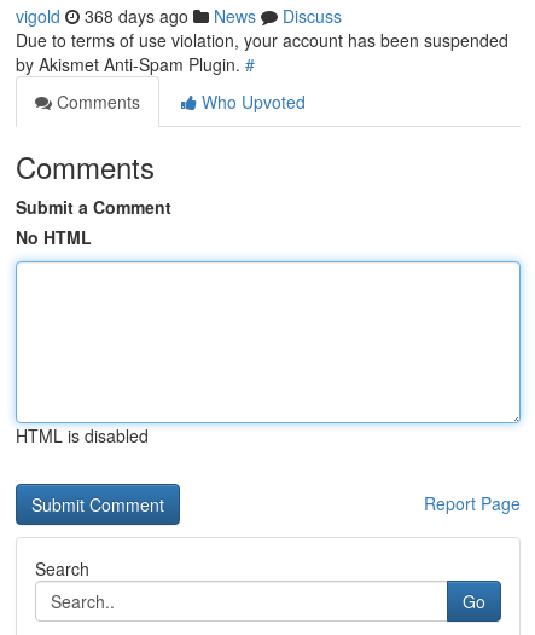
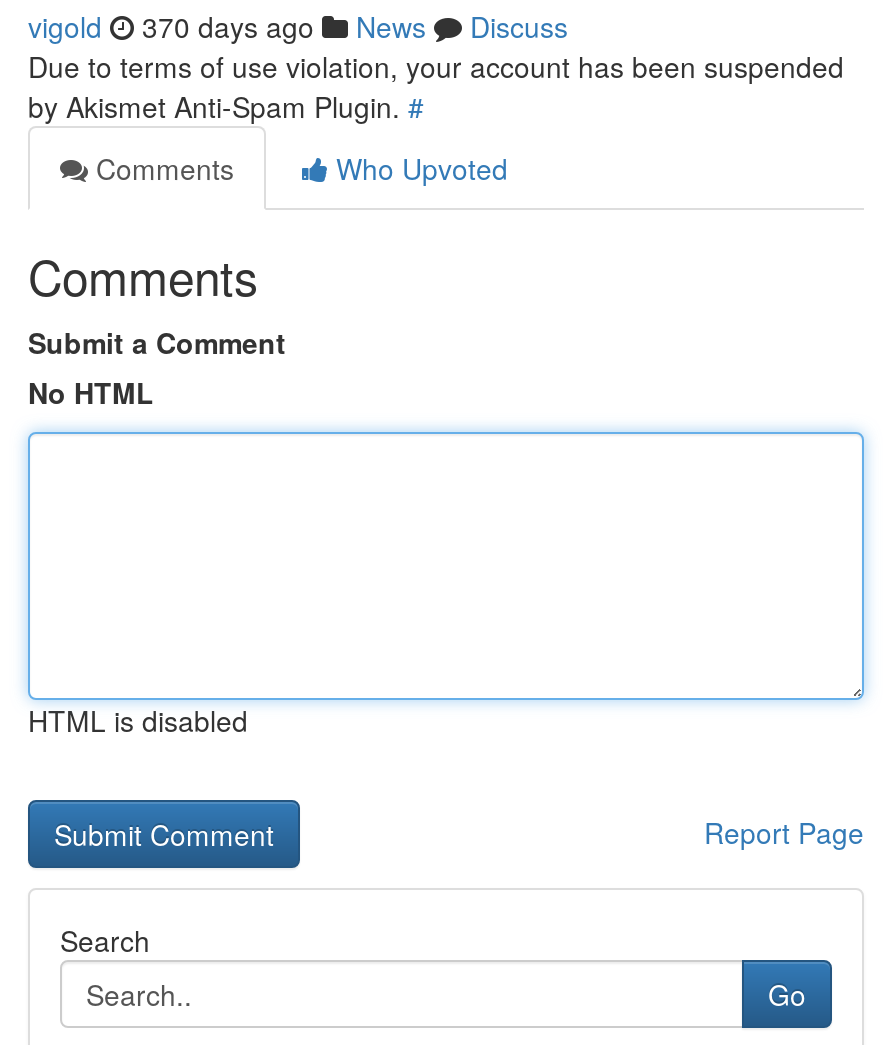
[16,4,342,28] vigold 368 days ago News Discuss -> [28,6,568,46] vigold 370 days ago News Discuss

